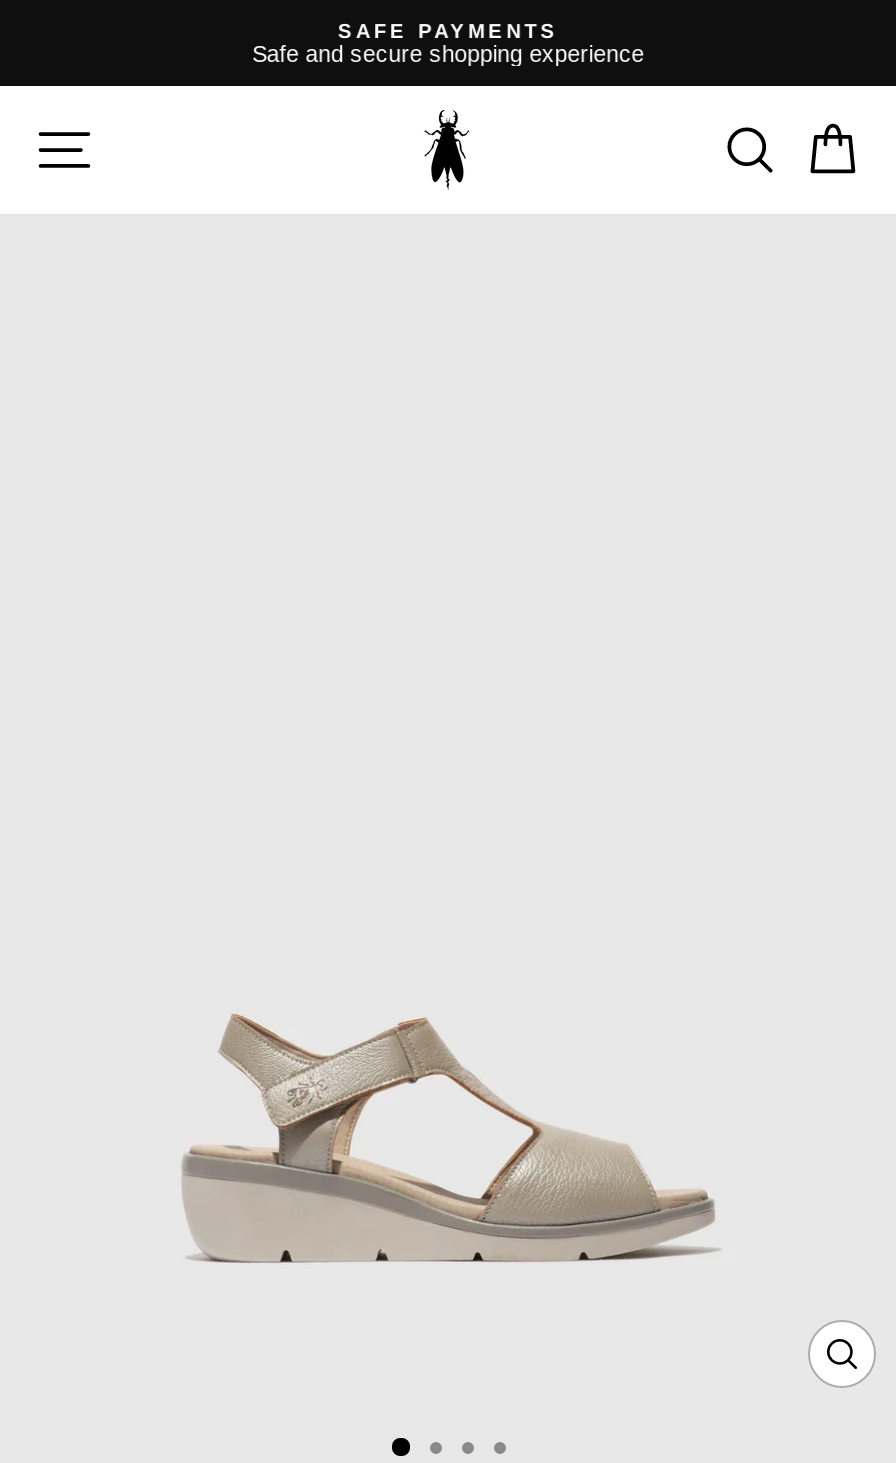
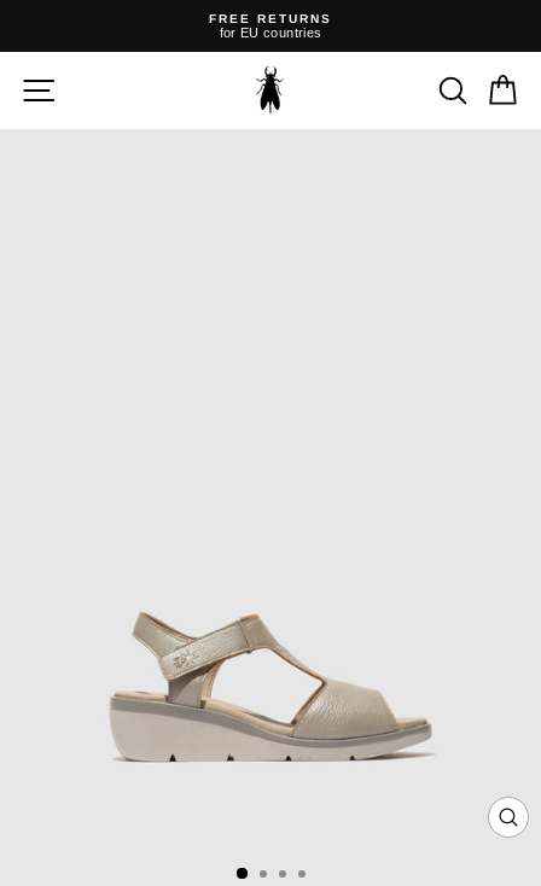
[252,20,644,66] SAFE PAYMENTS | Safe and secure shopping experience -> [209,12,332,40] FREE RETURNS | for EU countries

